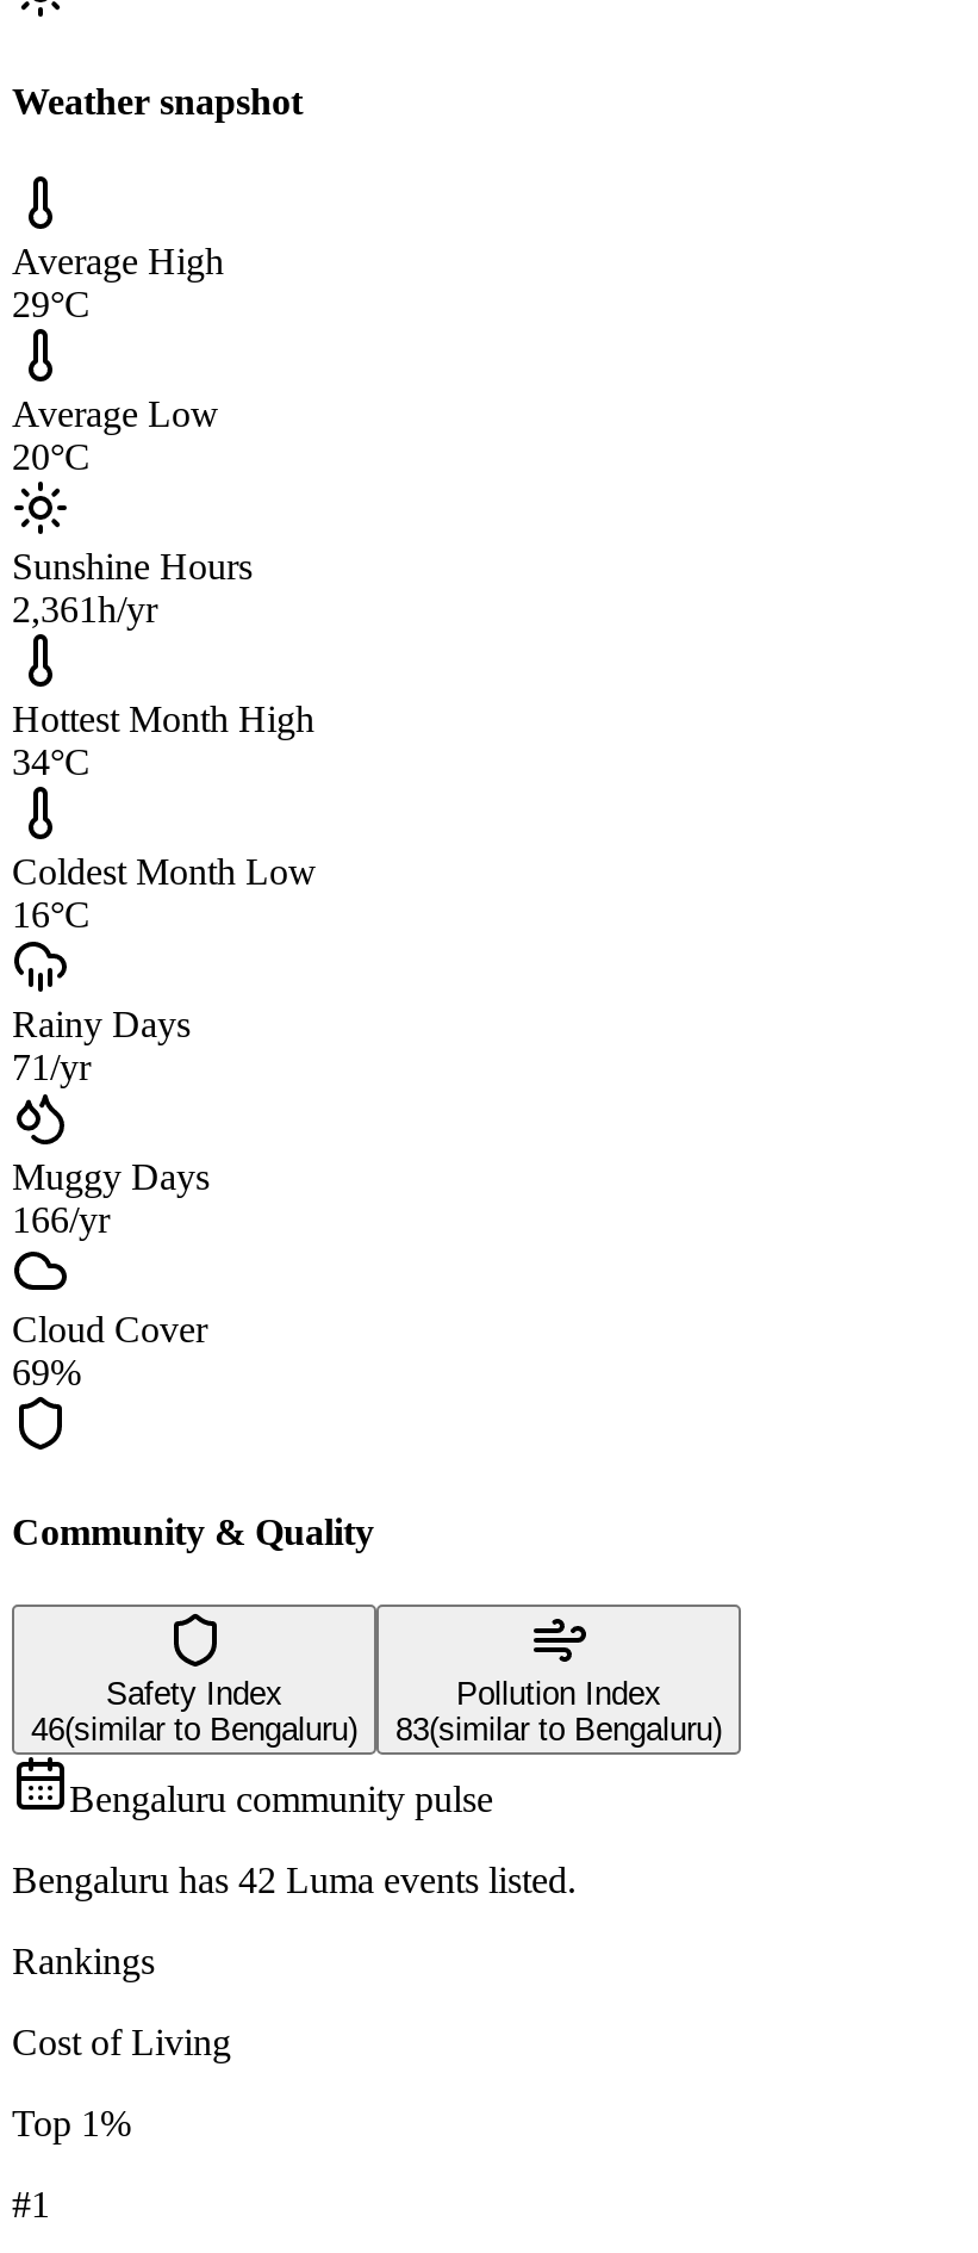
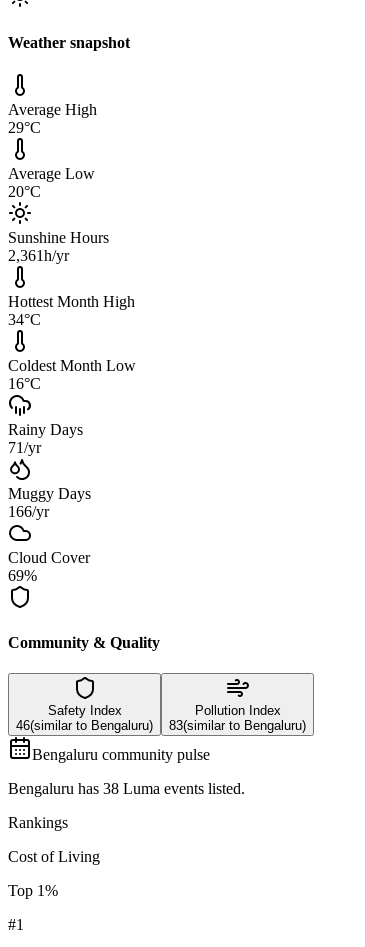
[12,1861,577,1901] Bengaluru has 42 Luma events listed. -> [8,780,245,797] Bengaluru has 38 Luma events listed.

